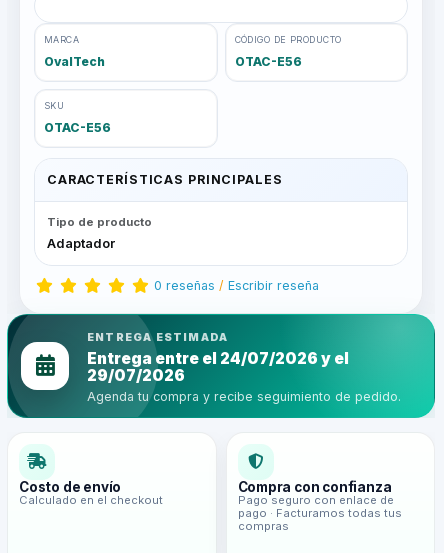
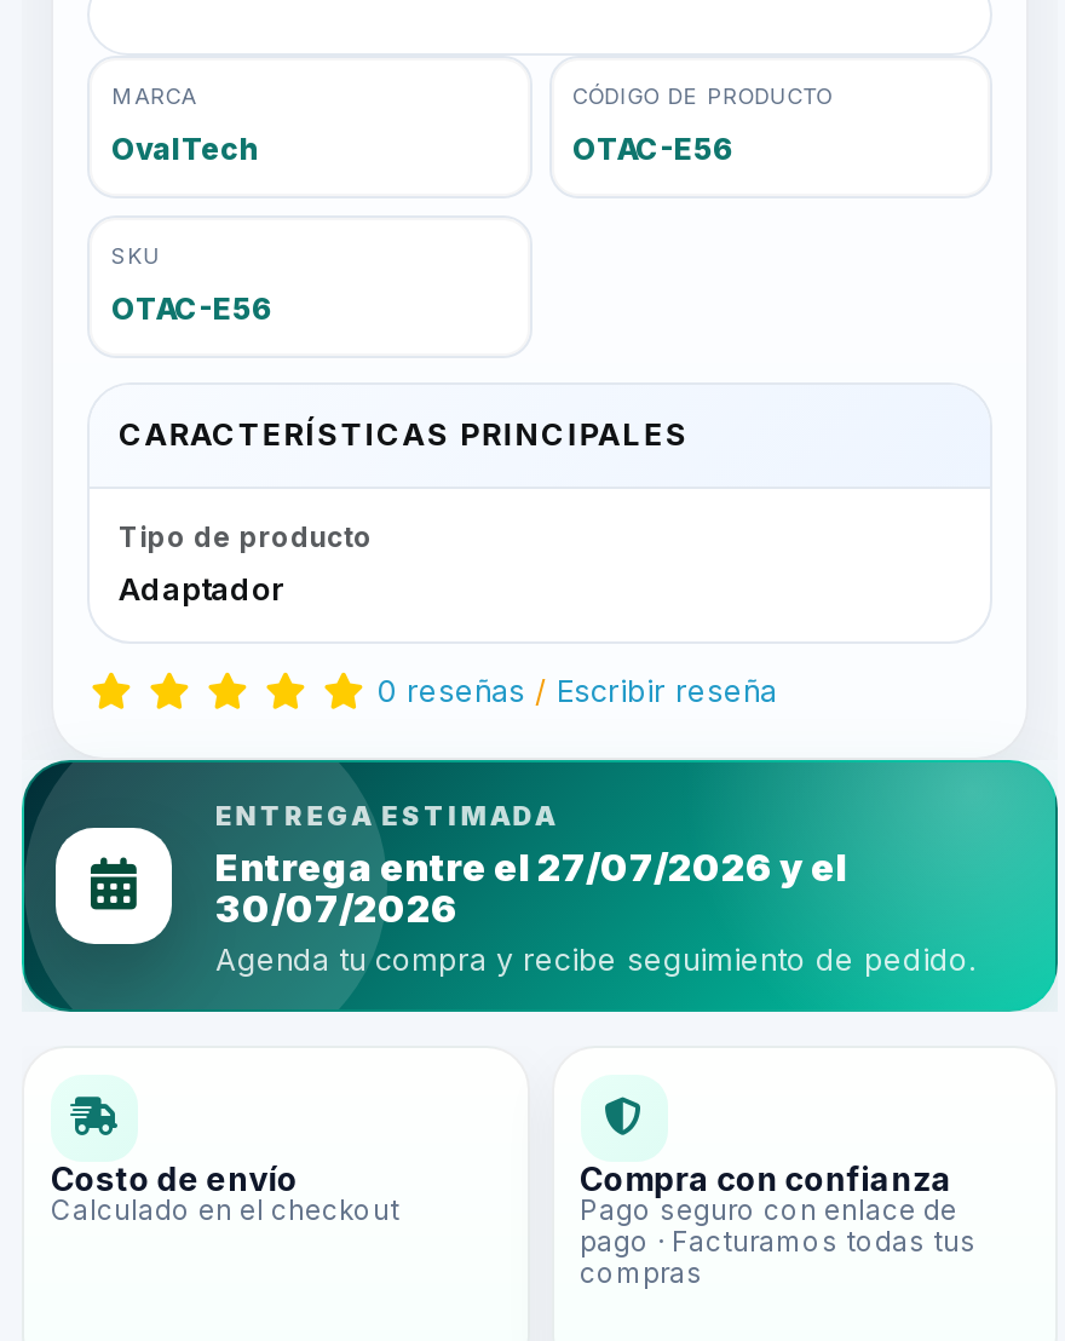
[87,349,349,368] Entrega entre el 24/07/2026 y el -> [215,844,847,890] Entrega entre el 27/07/2026 y el
[87,366,185,385] 29/07/2026 -> [215,885,457,931] 30/07/2026

